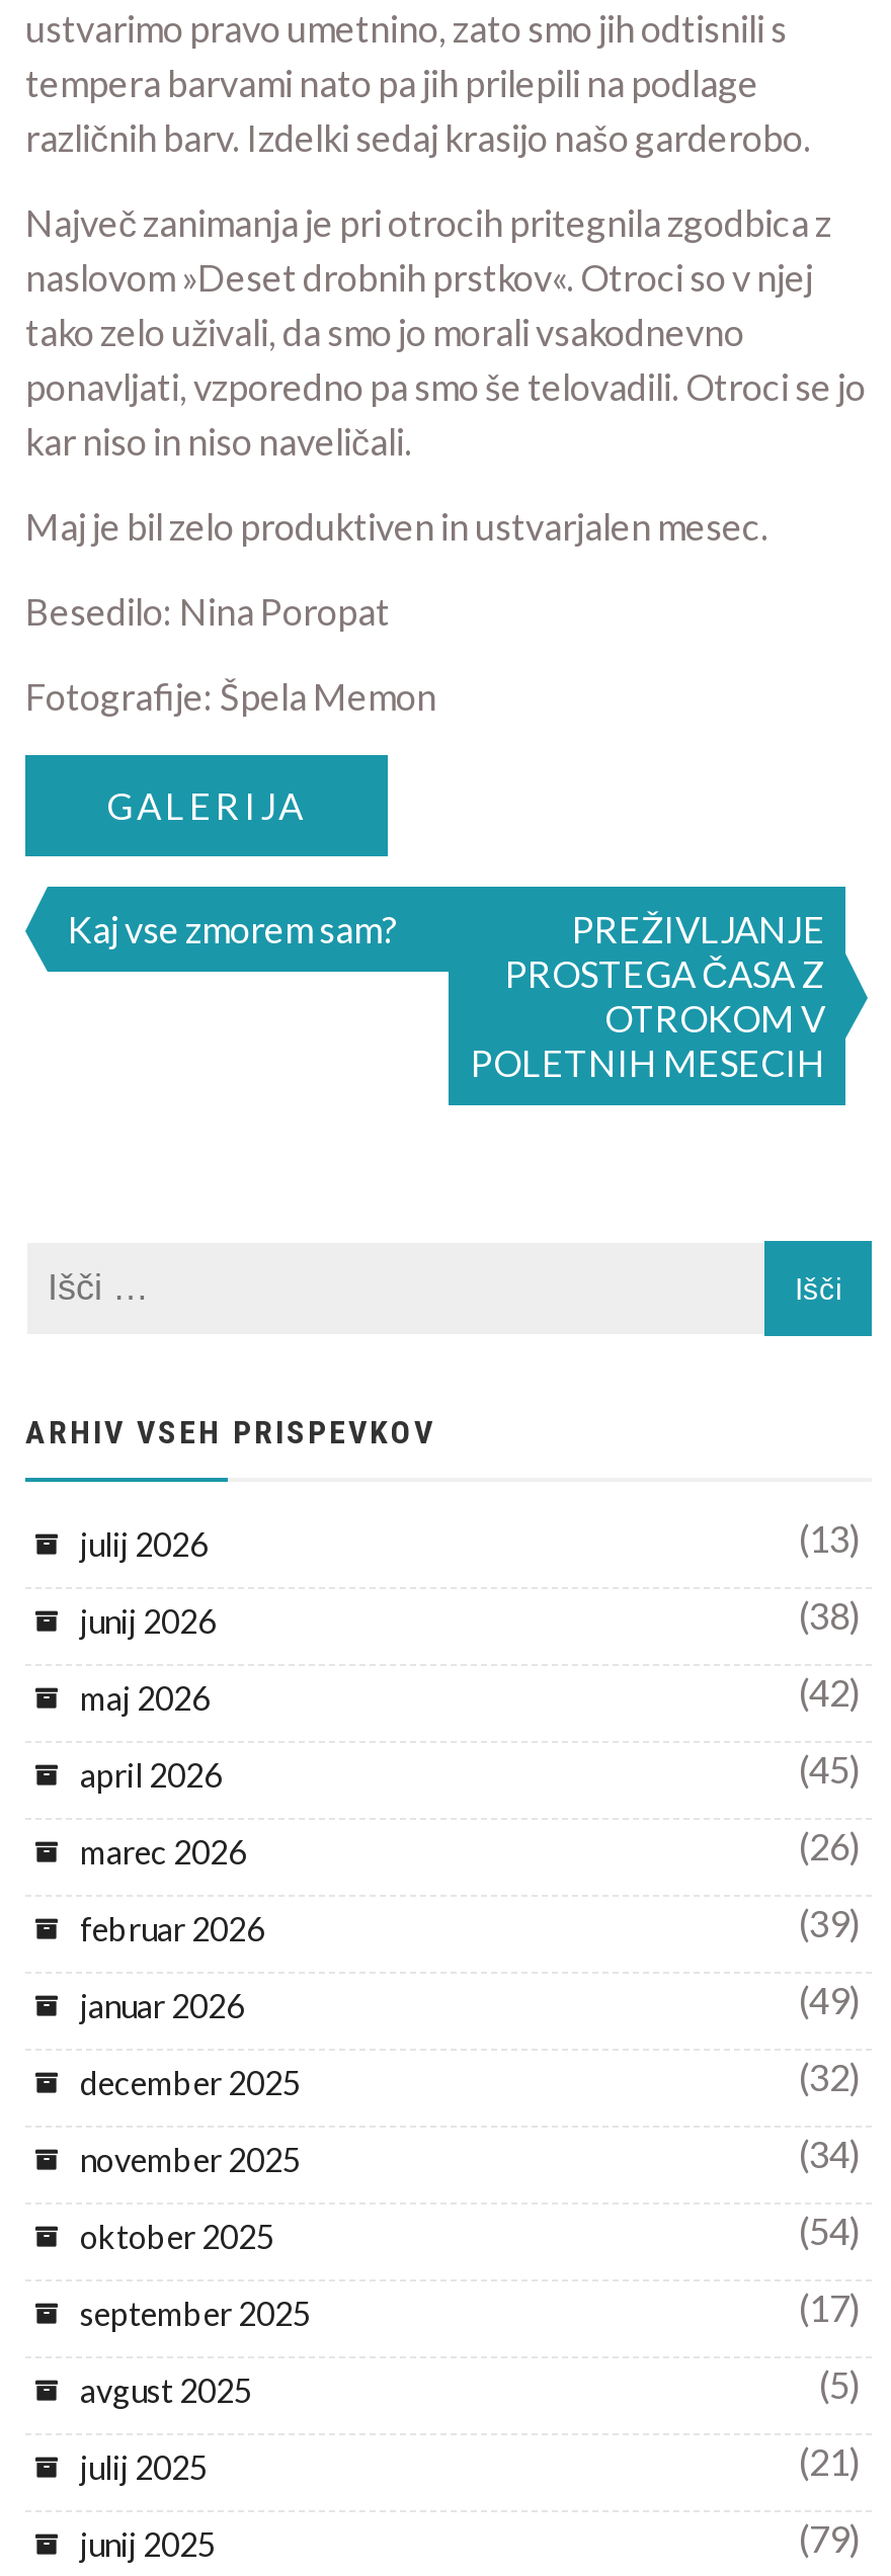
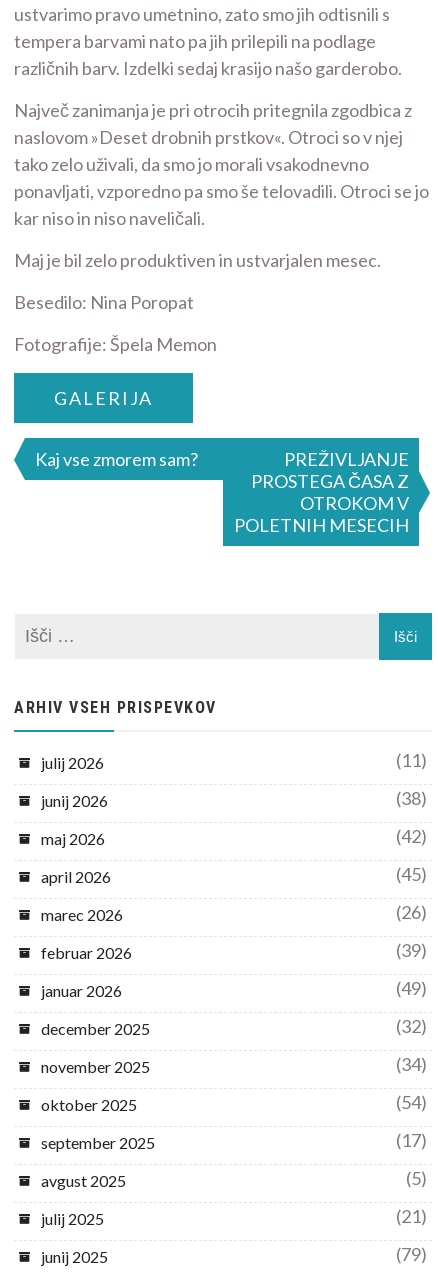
[793,1516,862,1561] (13) -> [393,749,427,771] (11)

